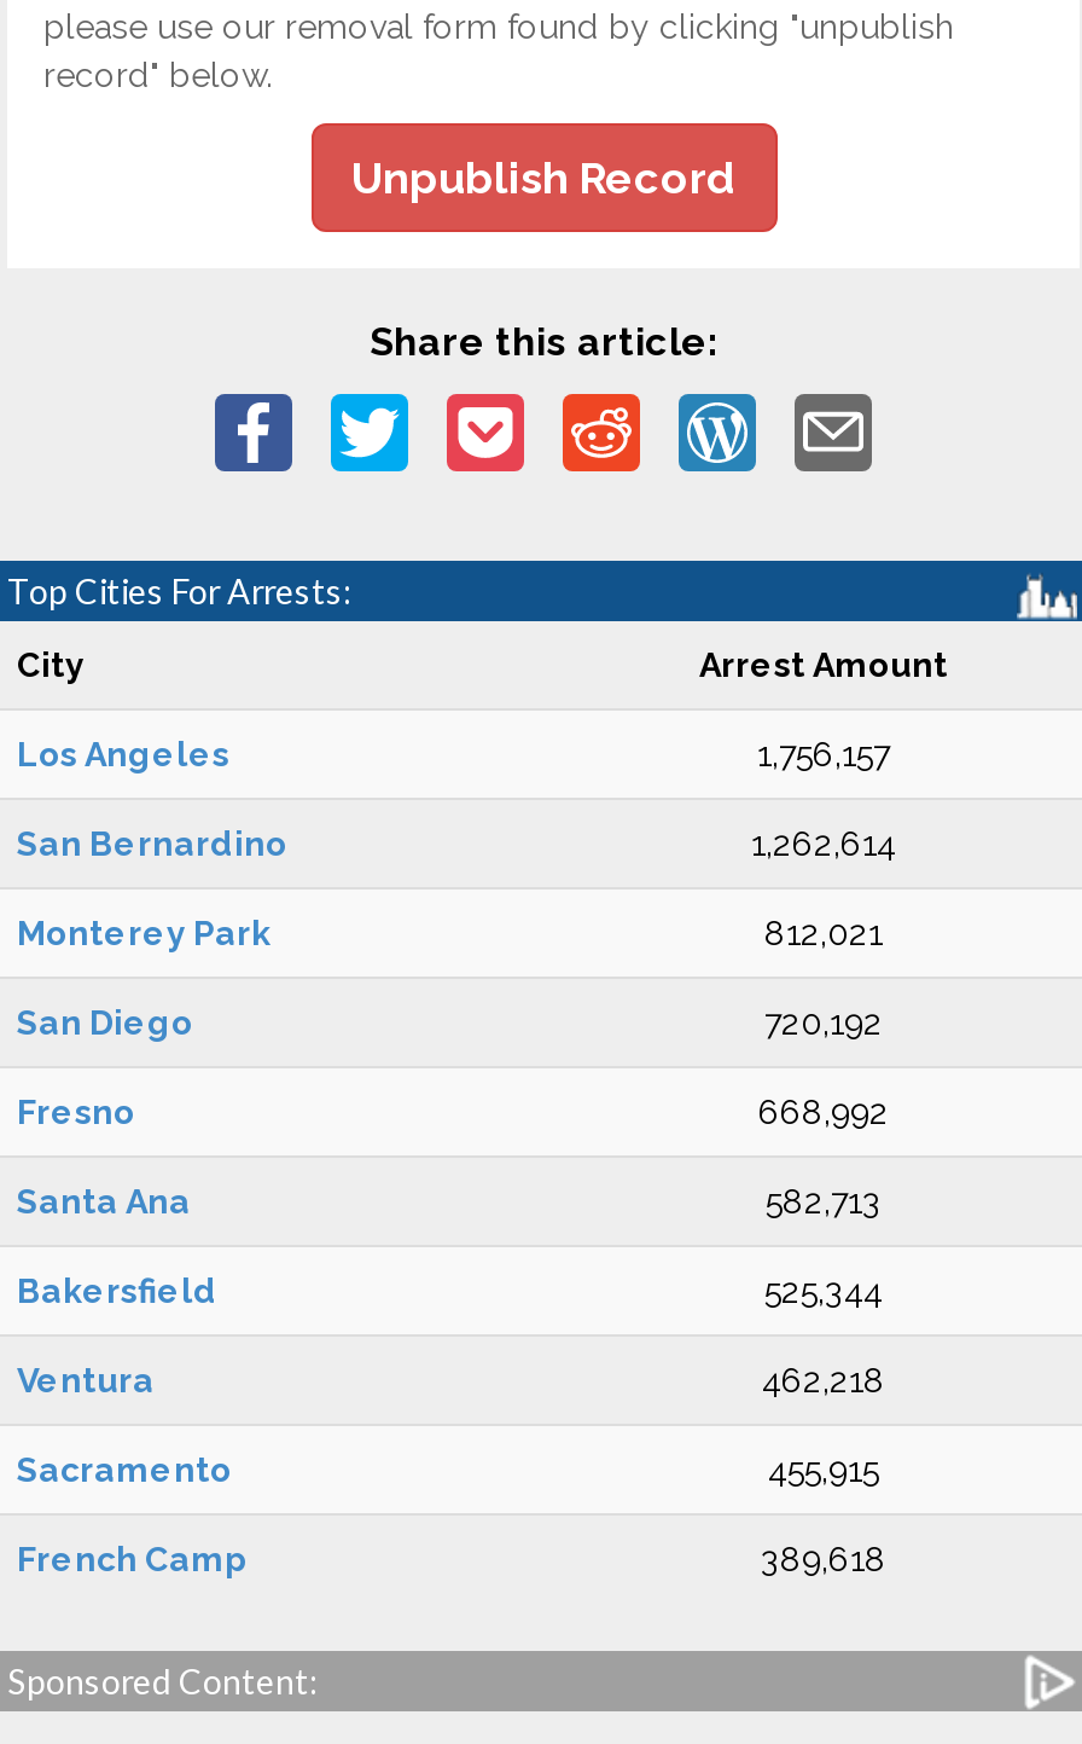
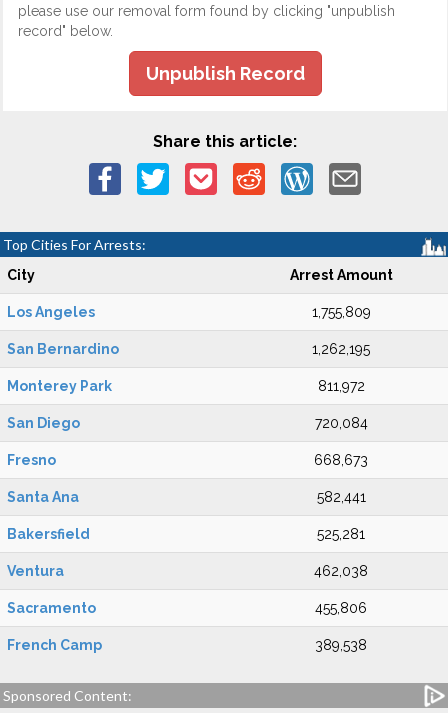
[757,735,890,773] 1,756,157 -> [311,304,370,320] 1,755,809
[751,824,896,863] 1,262,614 -> [312,341,370,357] 1,262,195
[764,914,883,952] 812,021 -> [317,378,364,394] 811,972
[764,1003,883,1042] 720,192 -> [314,415,367,431] 720,084
[758,1093,889,1131] 668,992 -> [314,452,368,468] 668,673
[766,1182,882,1221] 582,713 -> [316,489,365,505] 582,441
[764,1271,883,1310] 525,344 -> [317,526,365,542] 525,281
[762,1361,885,1400] 462,218 -> [314,563,368,579] 462,038
[768,1450,879,1489] 455,915 -> [315,600,367,616] 455,806
[761,1540,886,1578] 389,618 -> [315,637,367,653] 389,538

